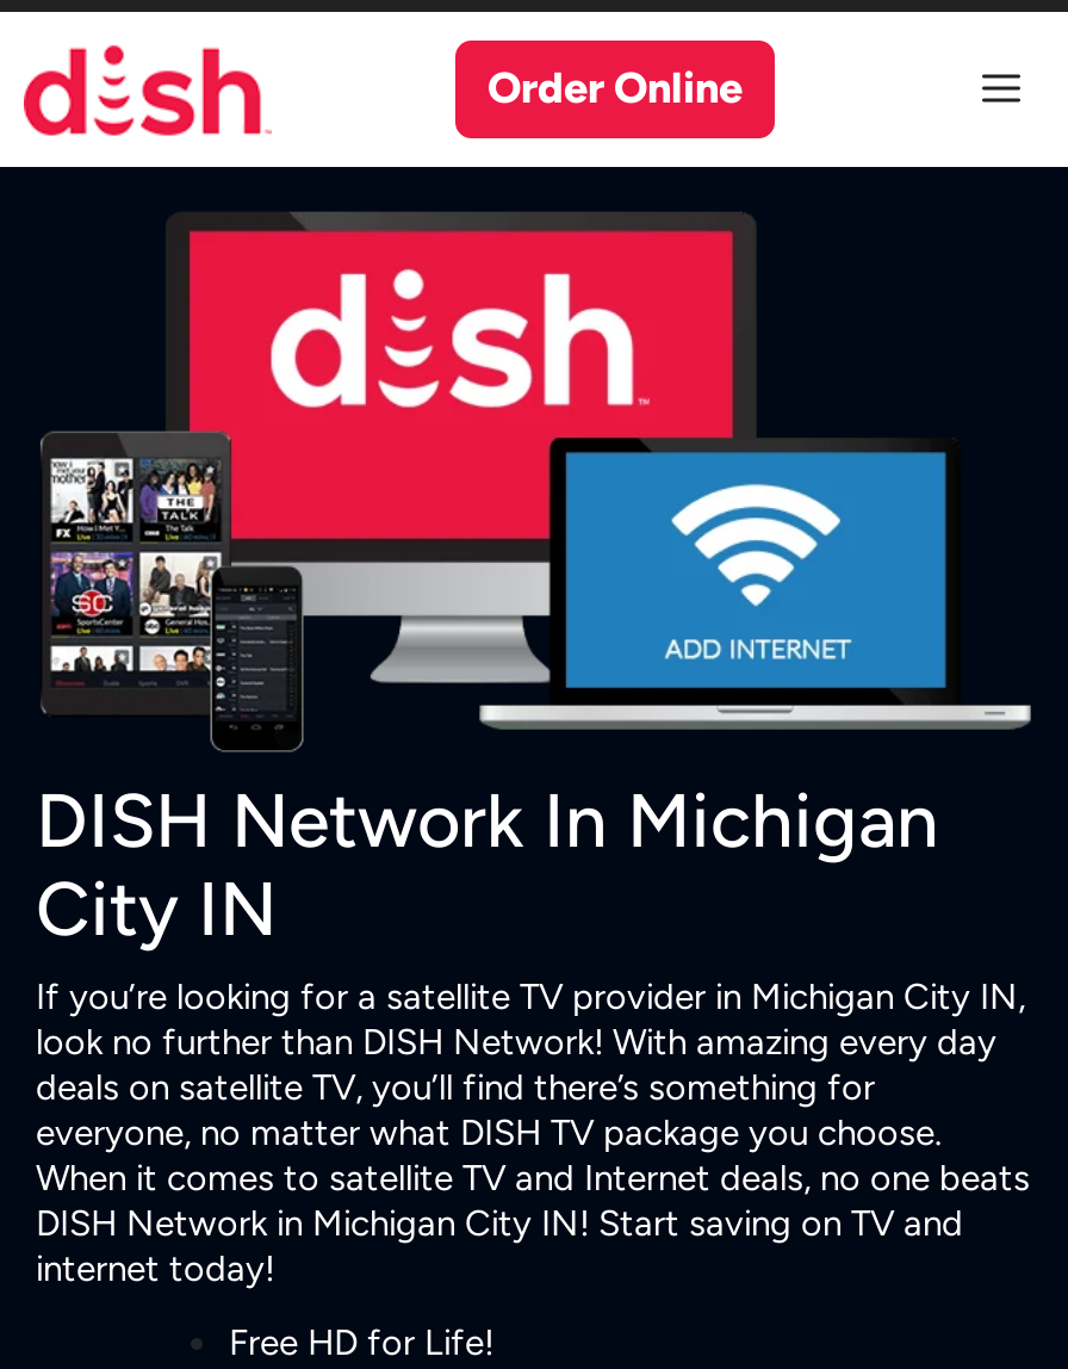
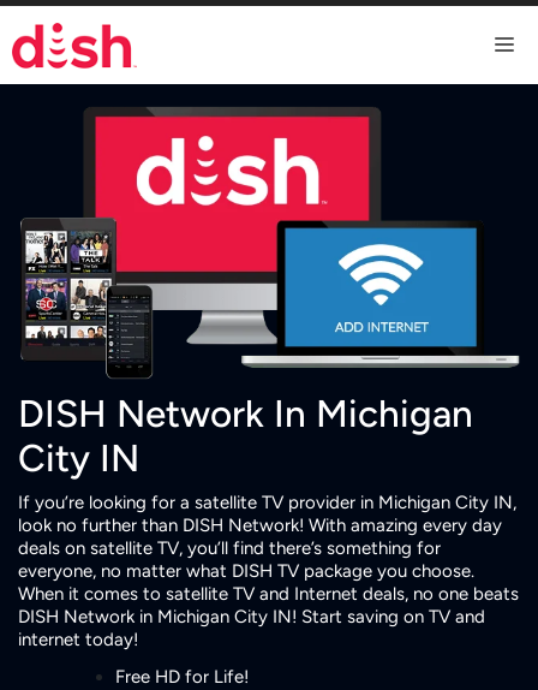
[488,62,743,114] Order Online -> none

